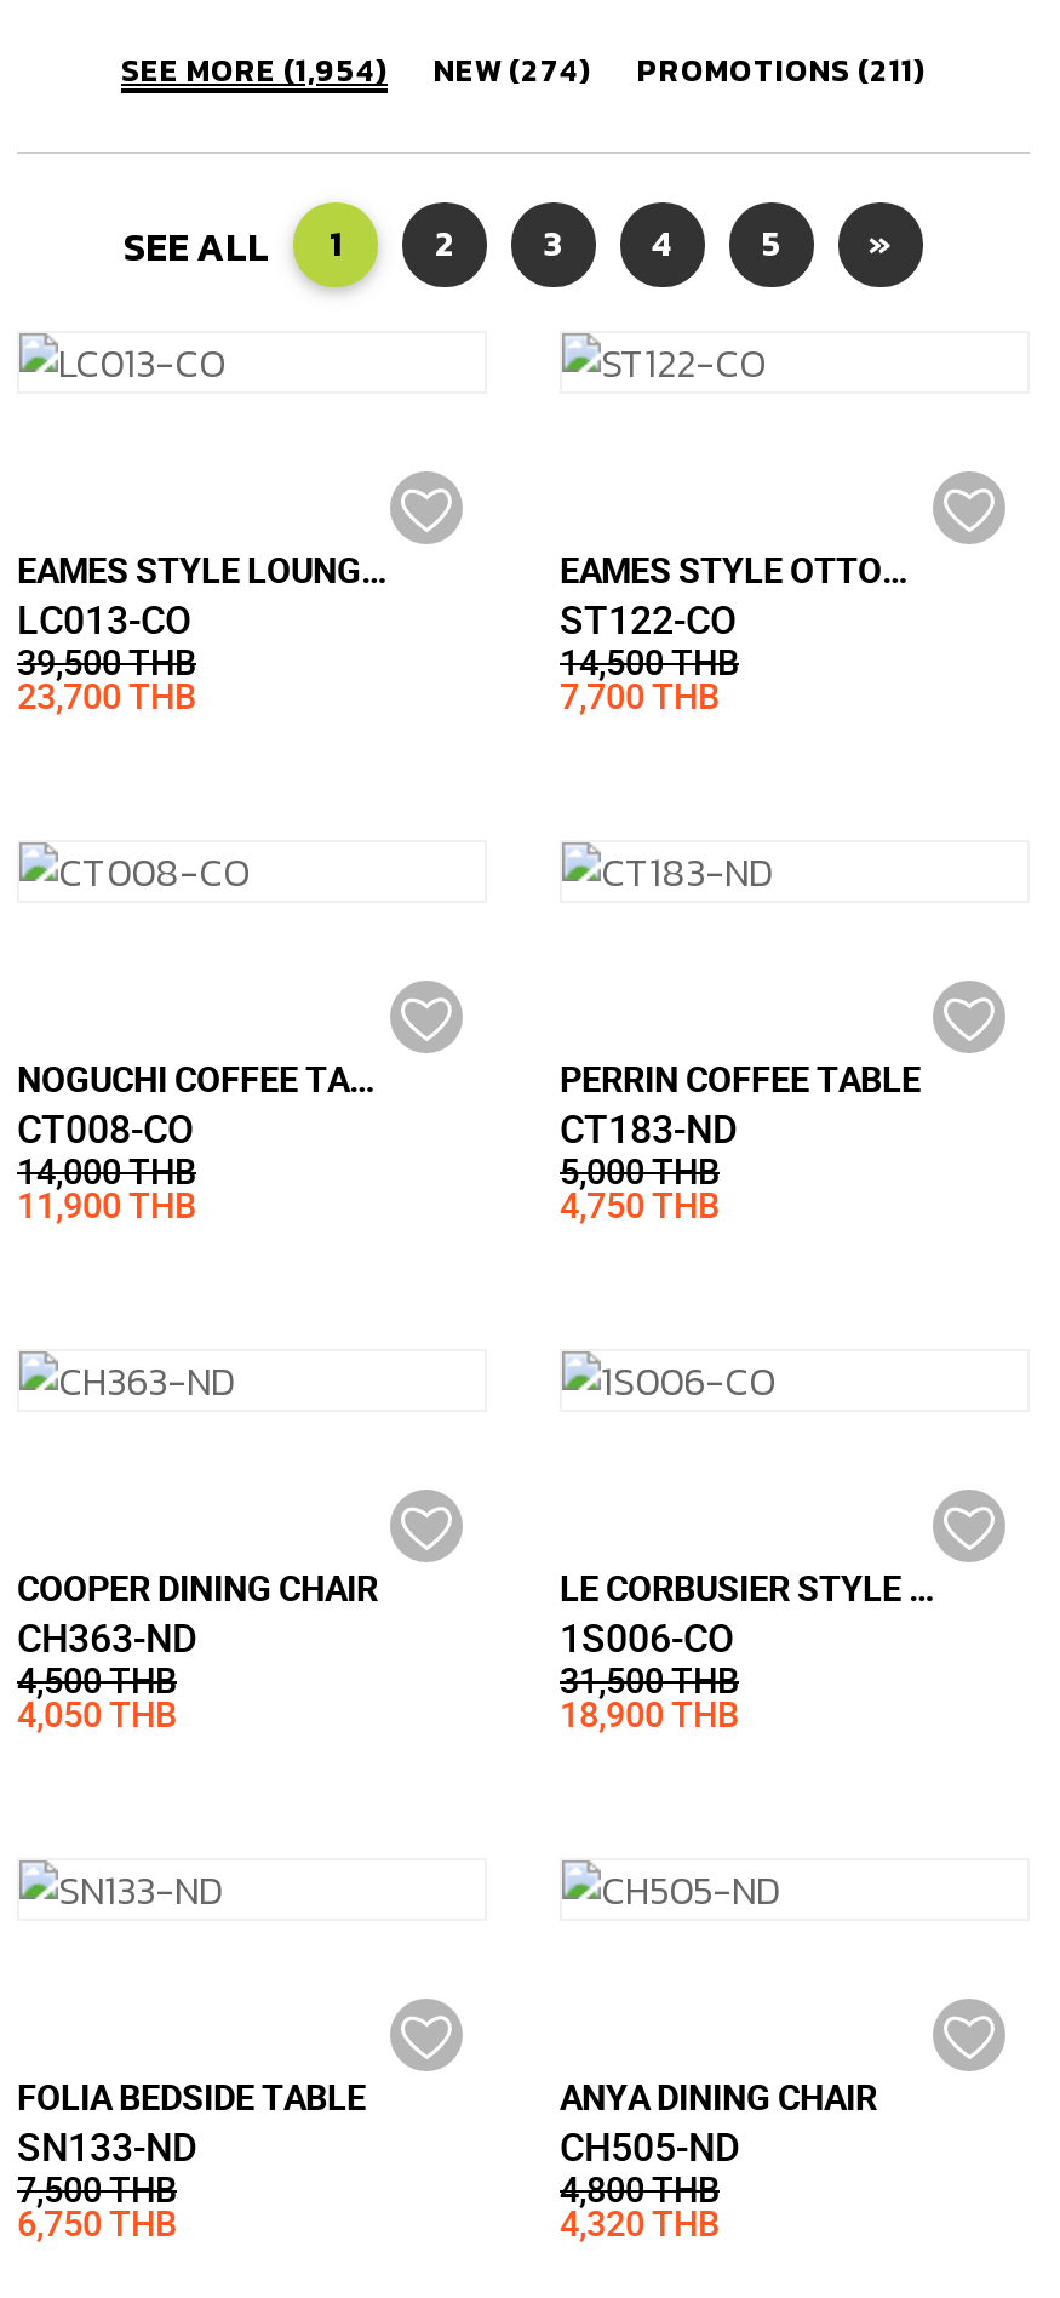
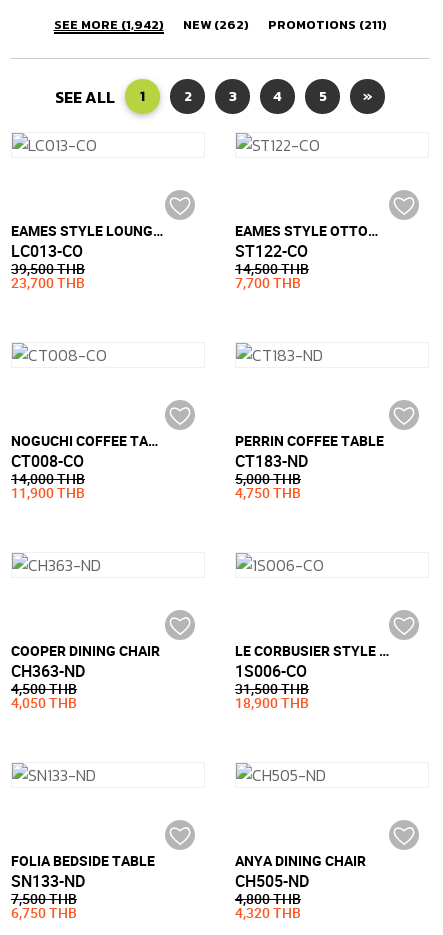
[121,46,388,92] SEE MORE (1,954) -> [53,15,163,34] SEE MORE (1,942)
[434,46,591,92] NEW (274) -> [182,15,248,34] NEW (262)

